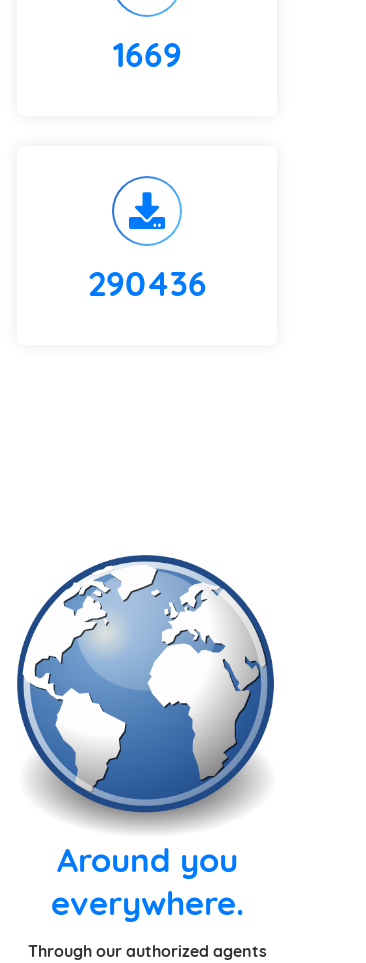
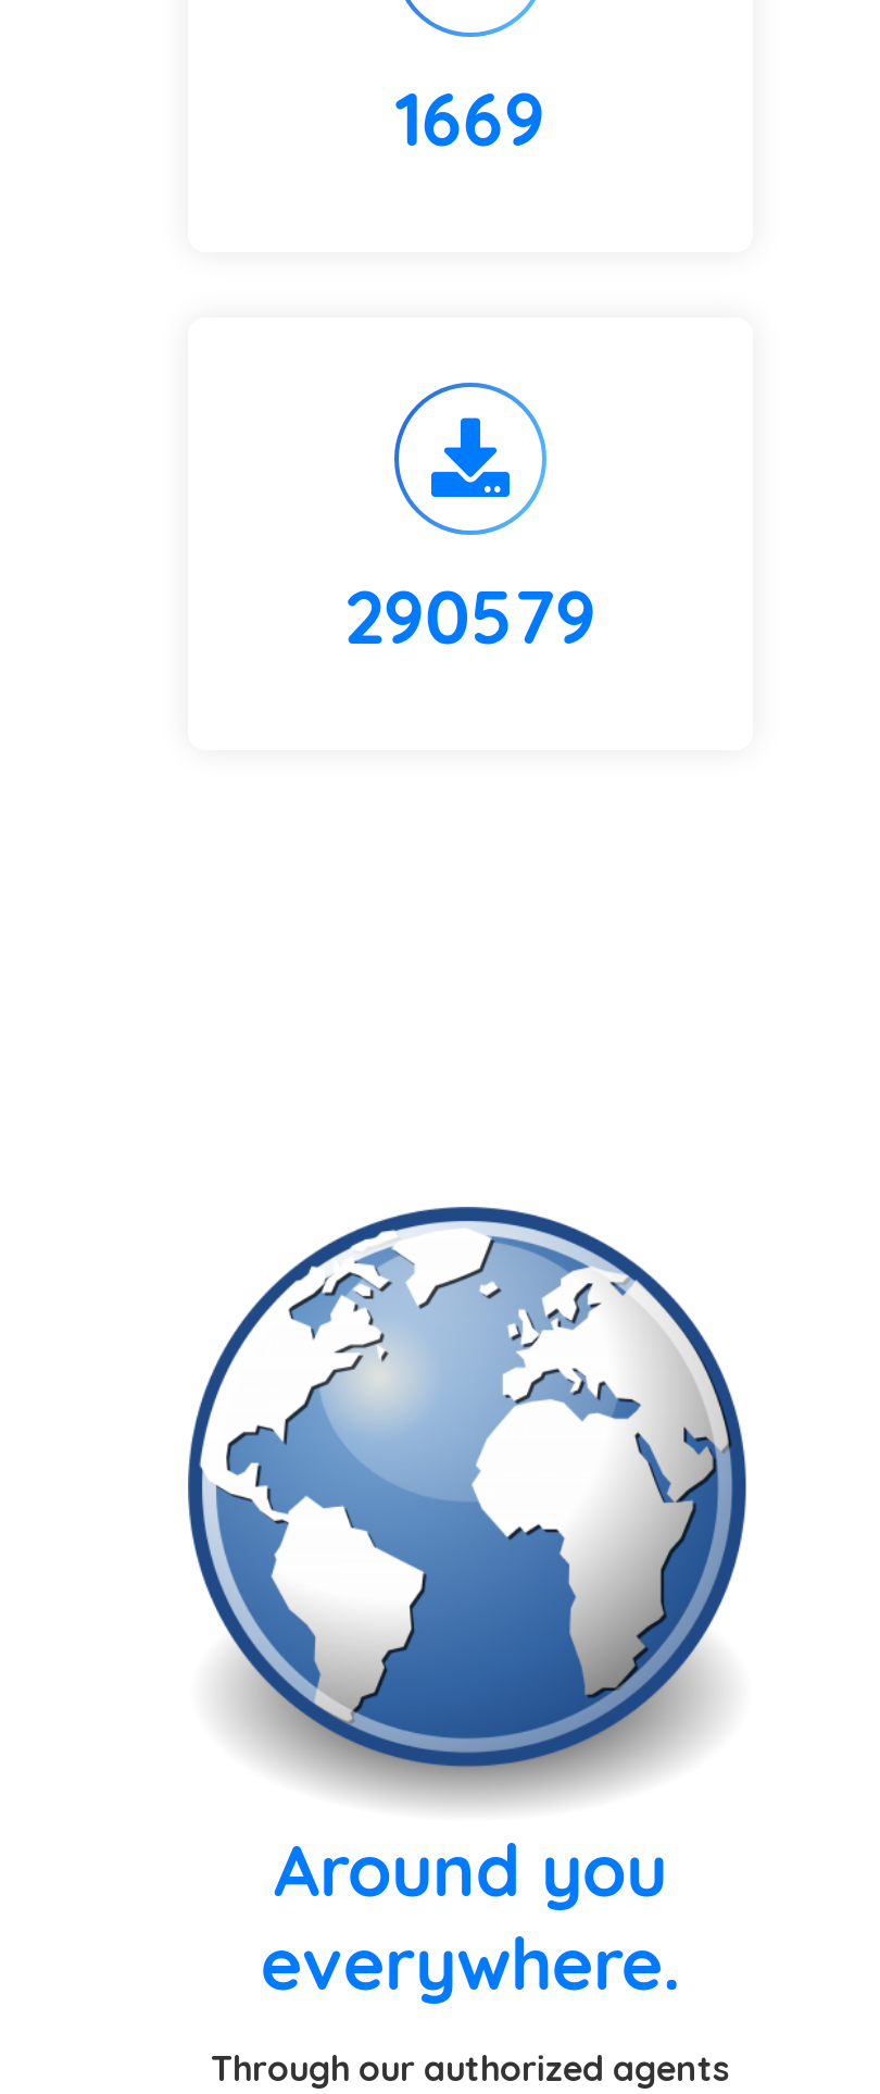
[87,262,206,305] 290436 -> [344,570,596,663] 290579

